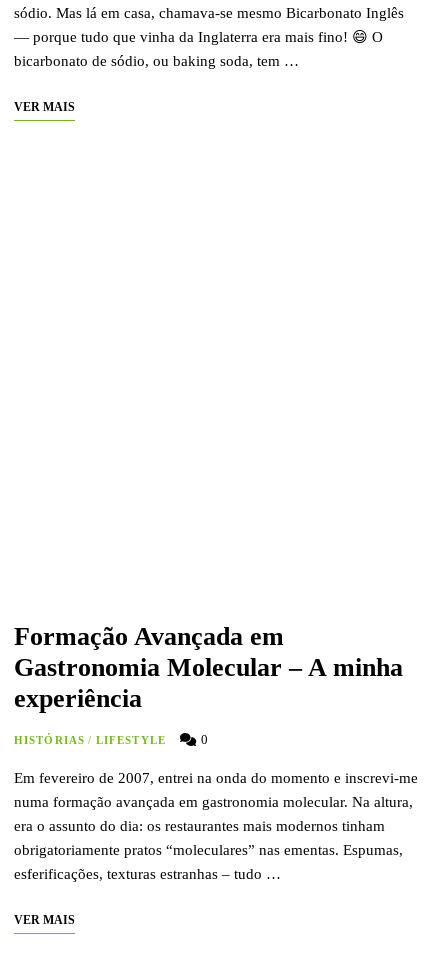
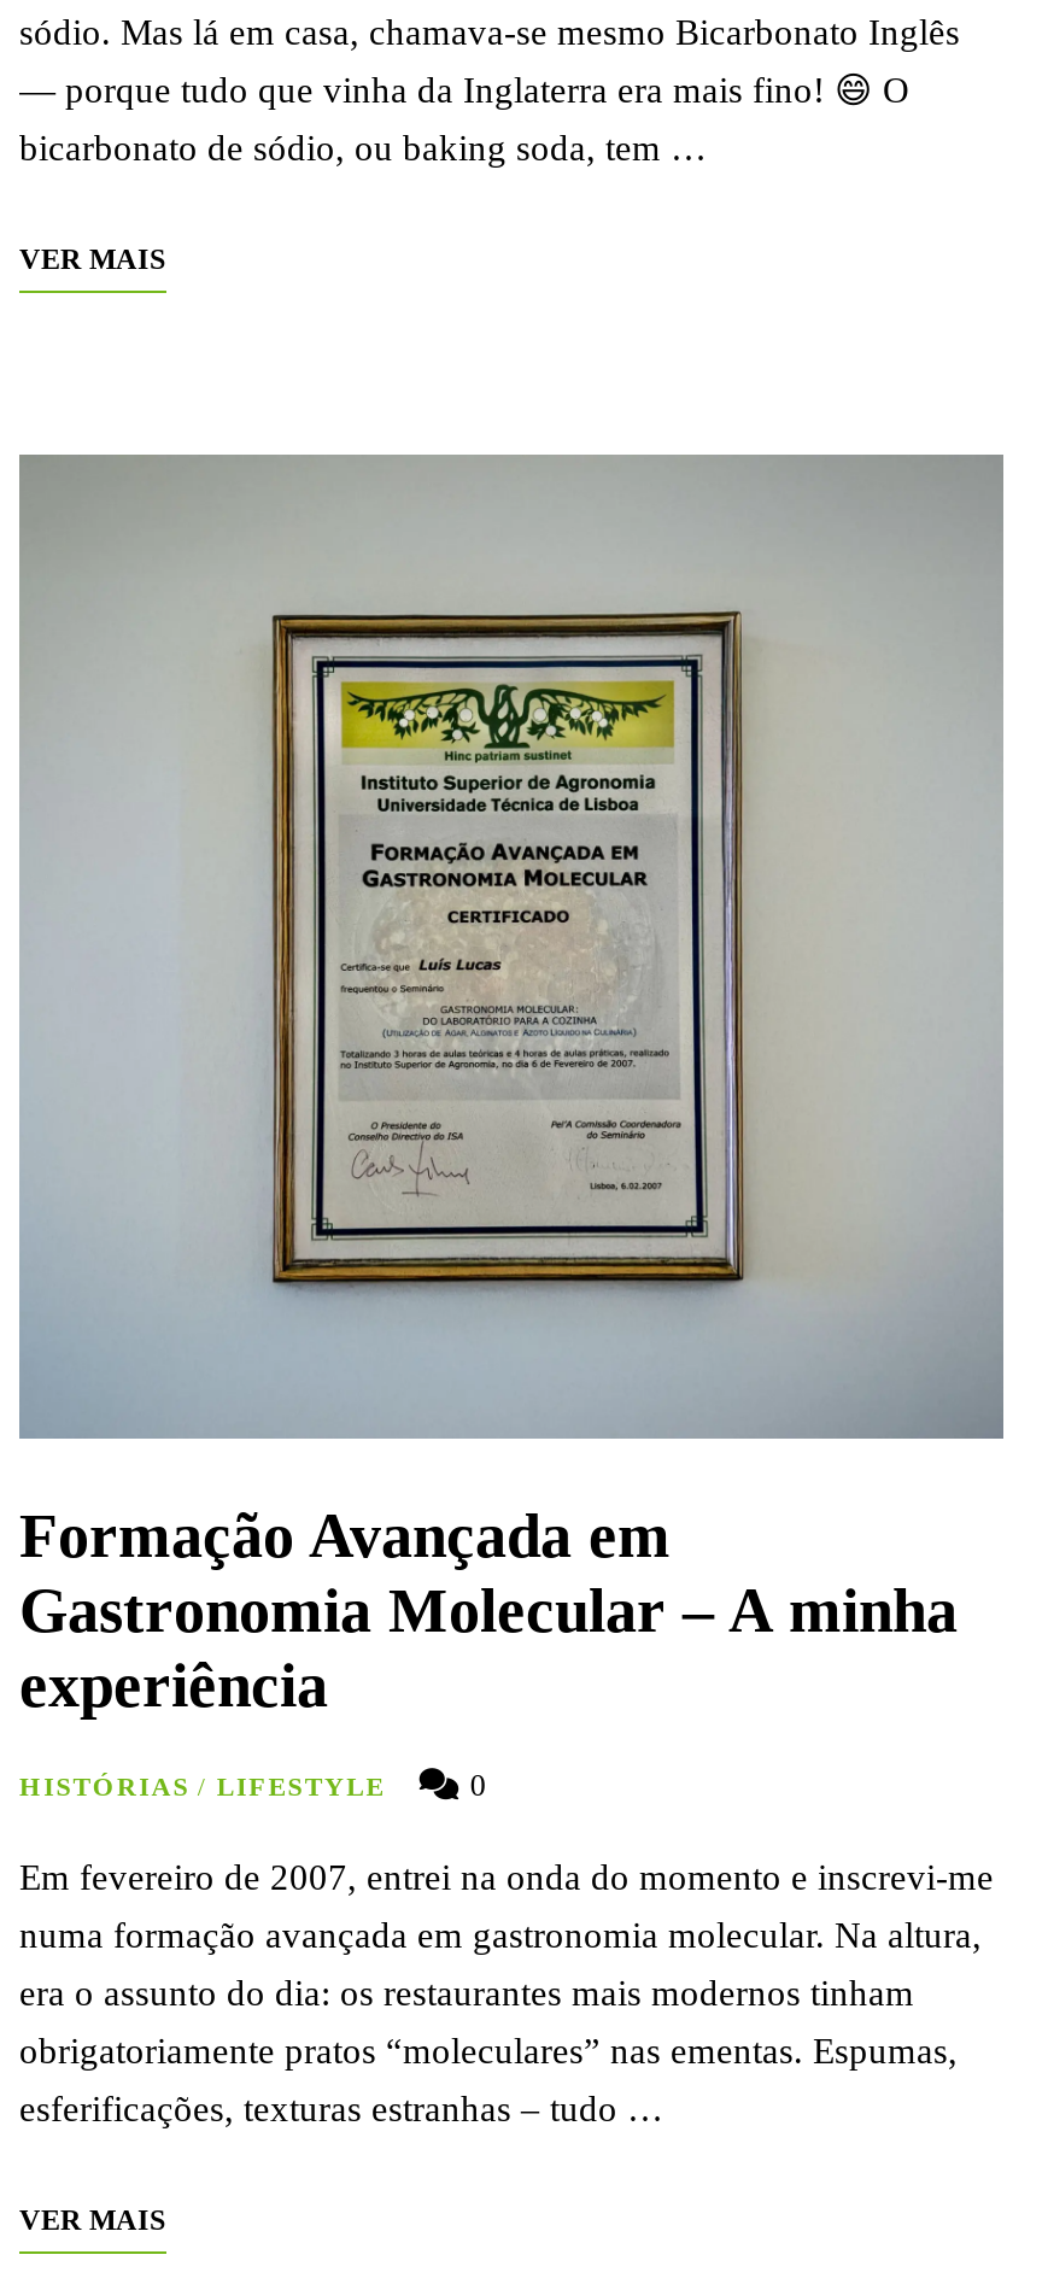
none -> [17,453,1006,1440] [image]

